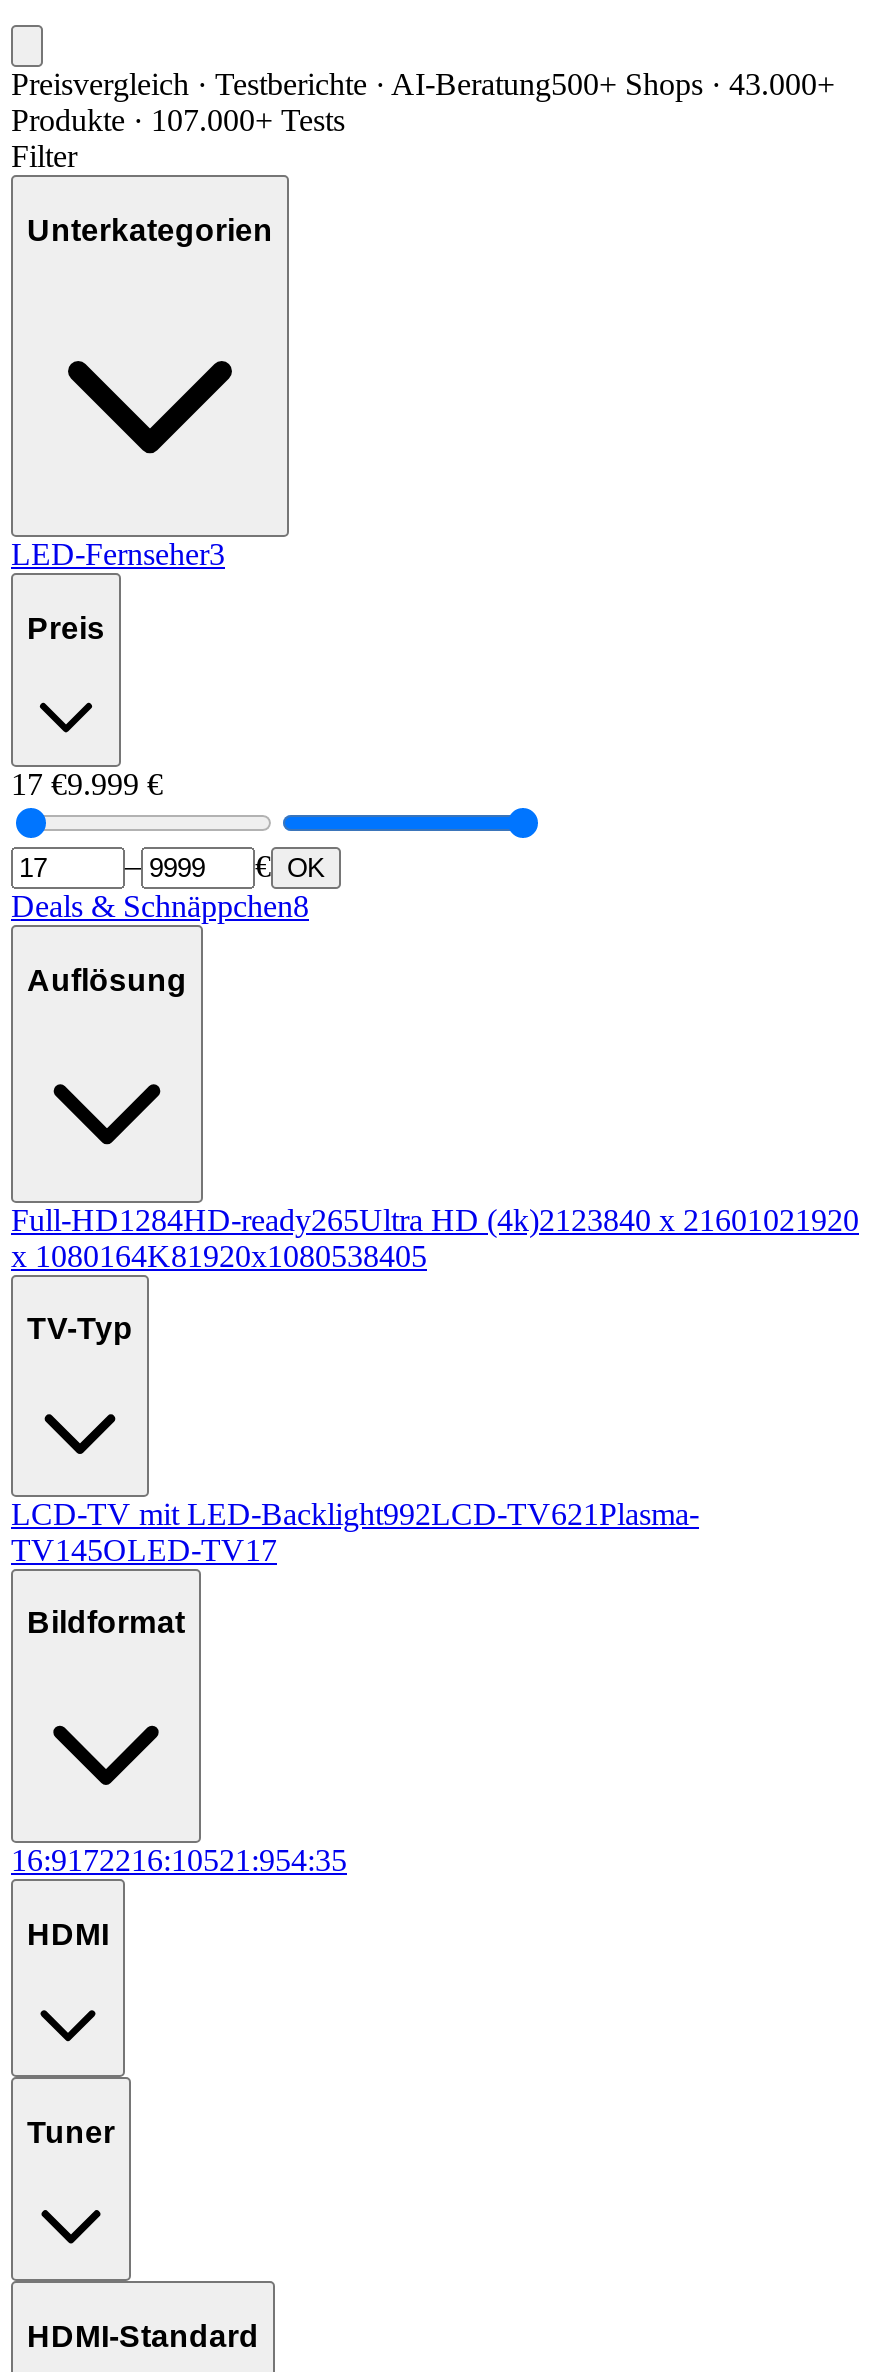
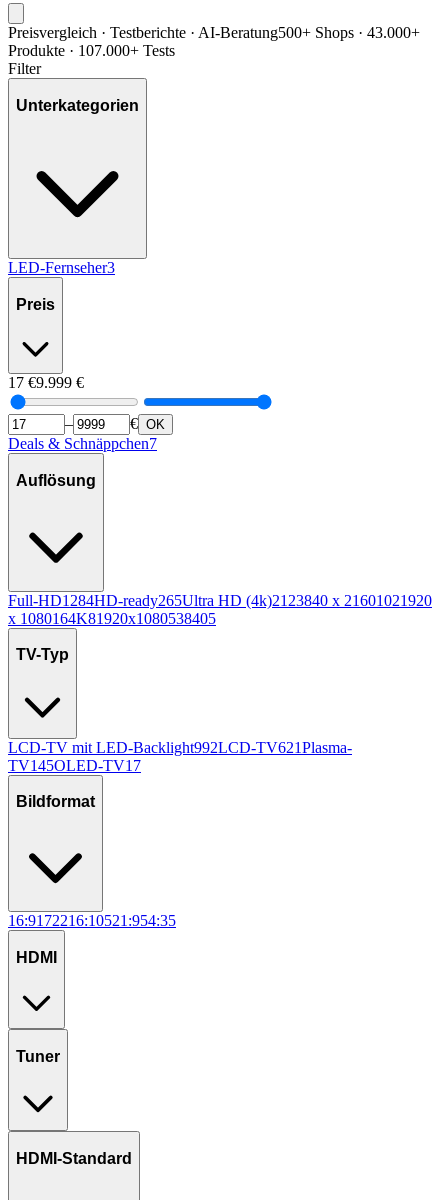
[11,890,309,924] Deals & Schnäppchen8 -> [8,435,157,452] Deals & Schnäppchen7

